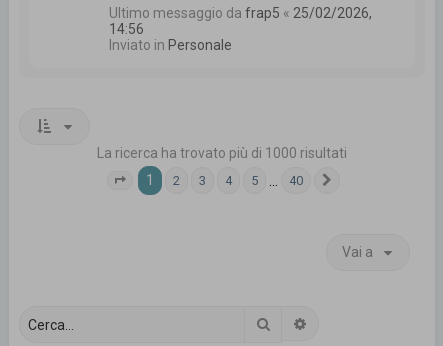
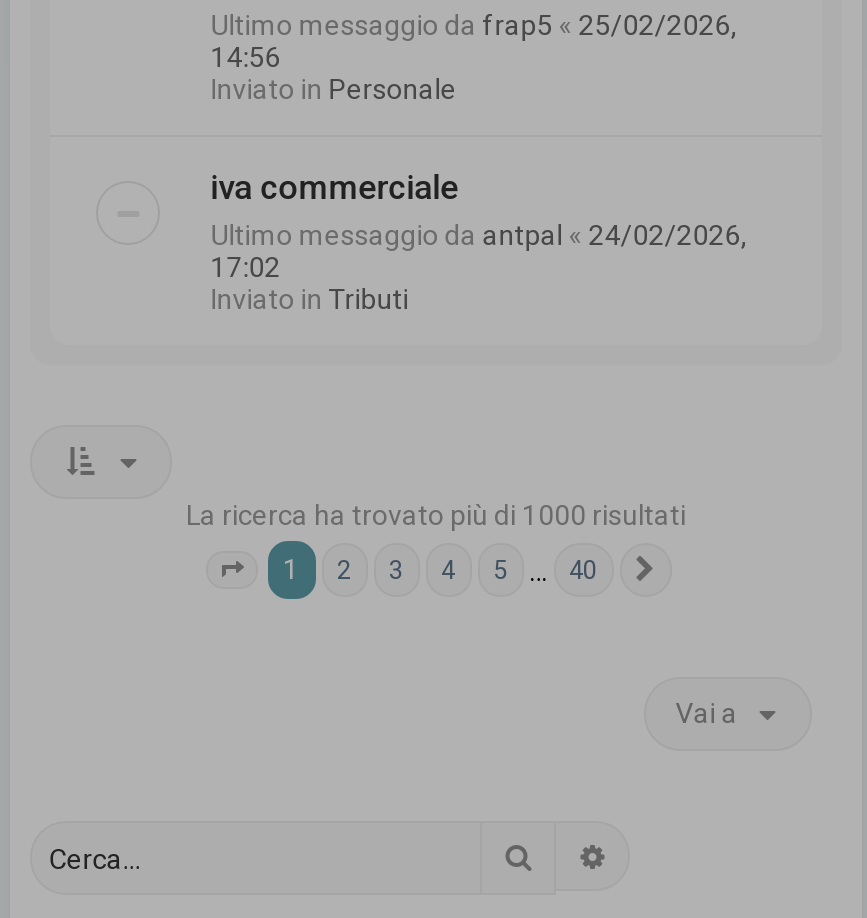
none -> [210,167,746,315] iva commerciale | Ultimo messaggio da antpal «24/02/2026, | 17:02 | Inviato in Tributi

